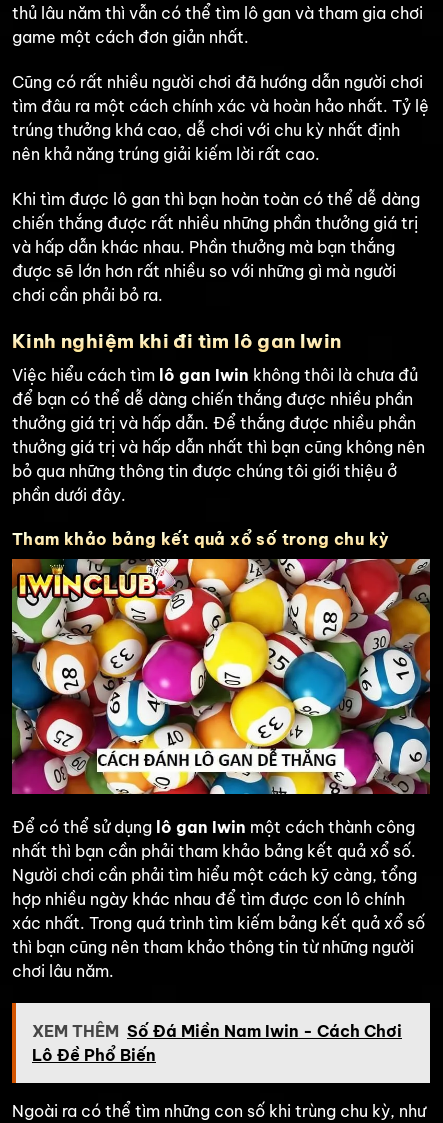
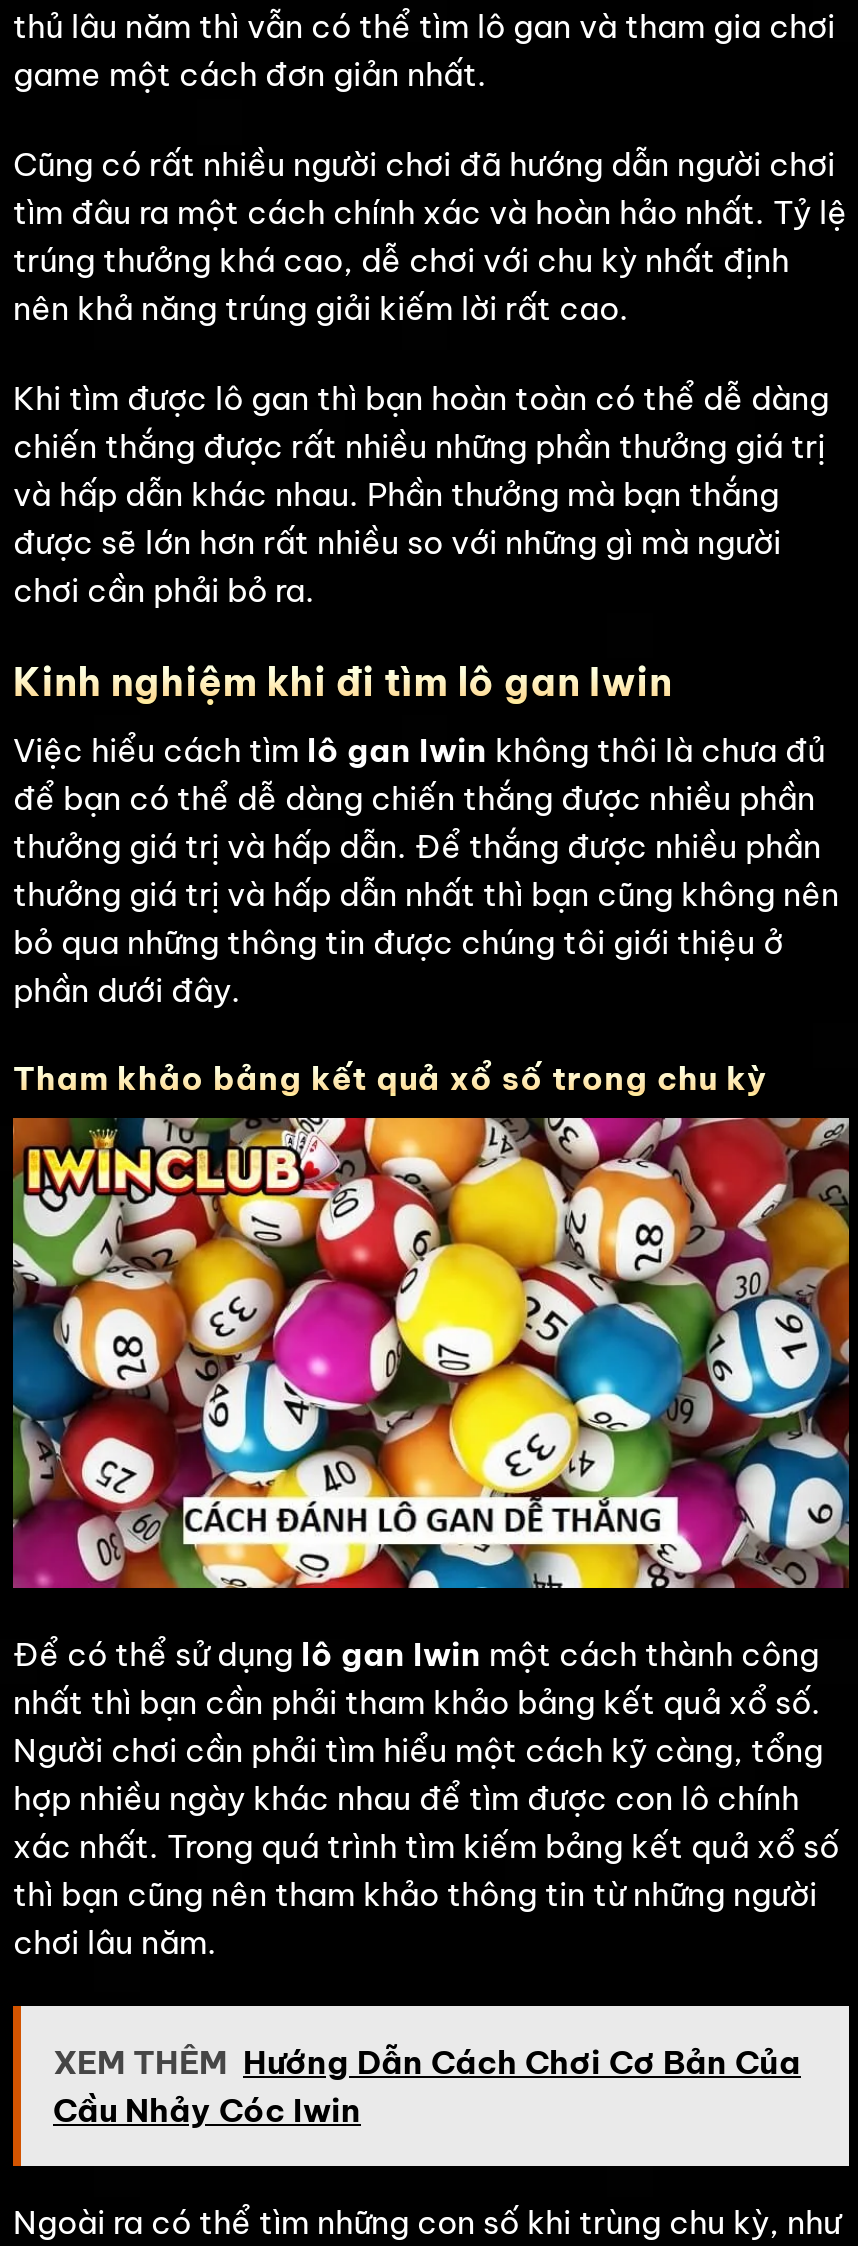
[32,1021,402,1065] XEM THÊM Số Đá Miền Nam Iwin - Cách Chơi | Lô Đề Phổ Biến -> [53,2043,801,2131] XEM THÊM Hướng Dẫn Cách Chơi Cơ Bản Của | Cầu Nhảy Cóc Iwin

